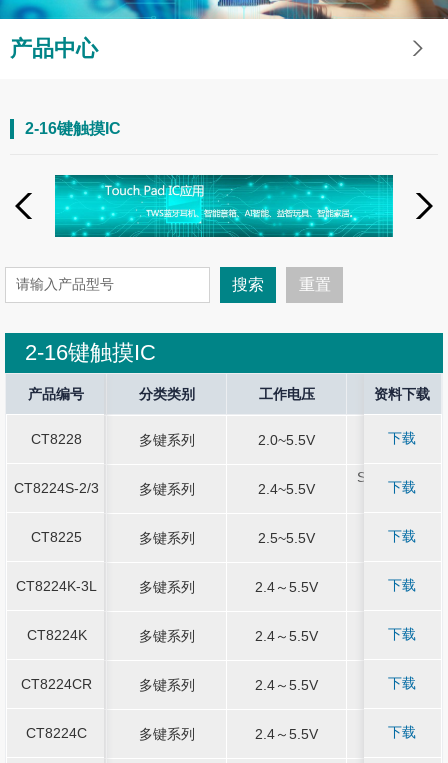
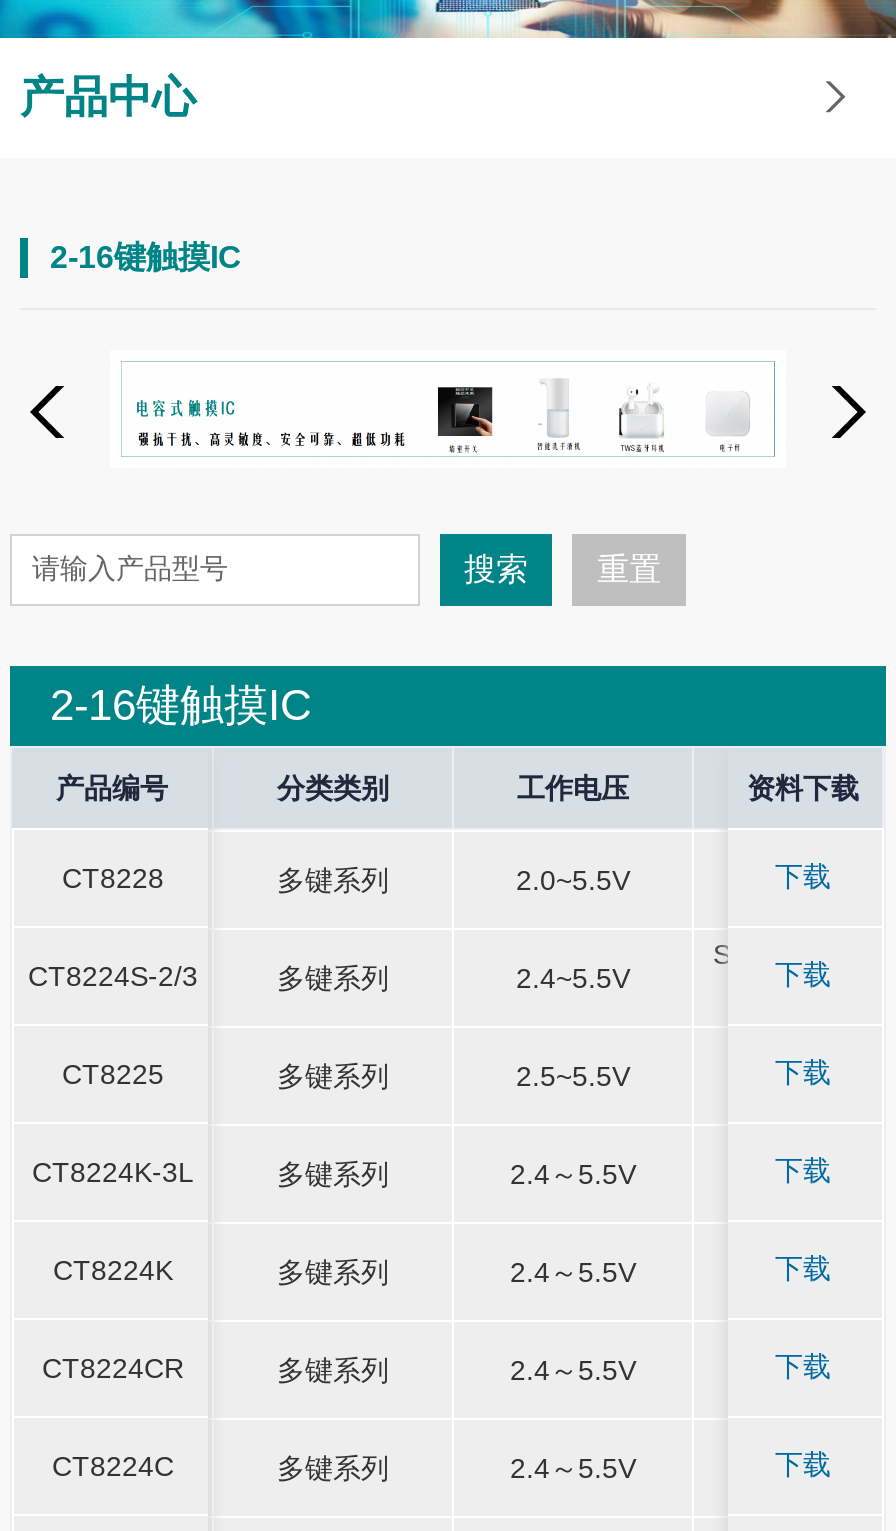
[54,174,394,238] [image] -> [110,350,786,474] [image]

